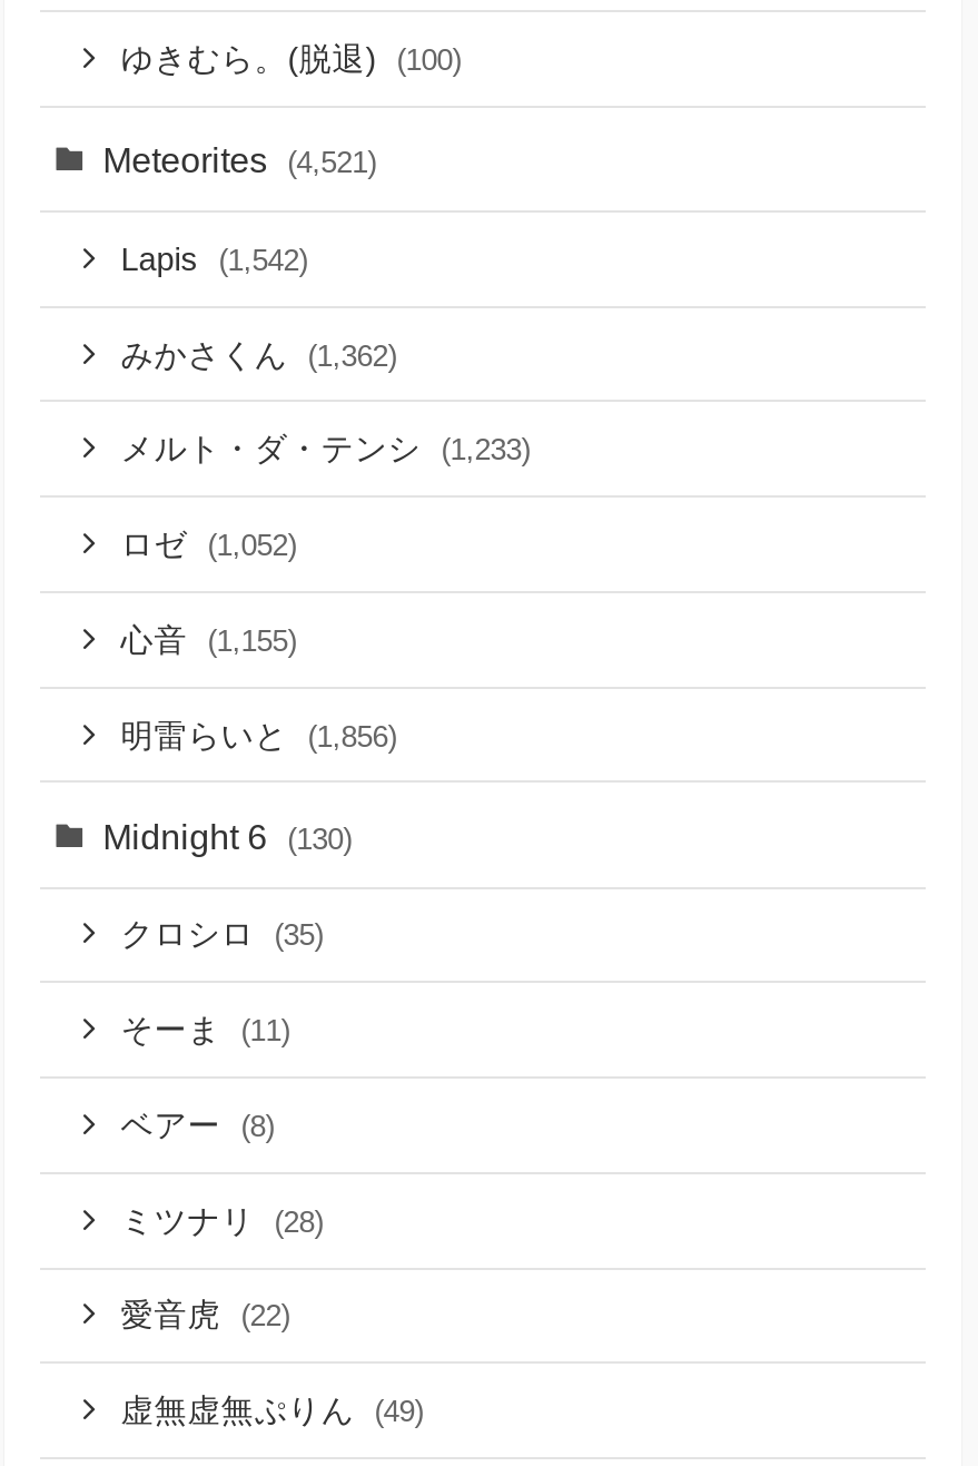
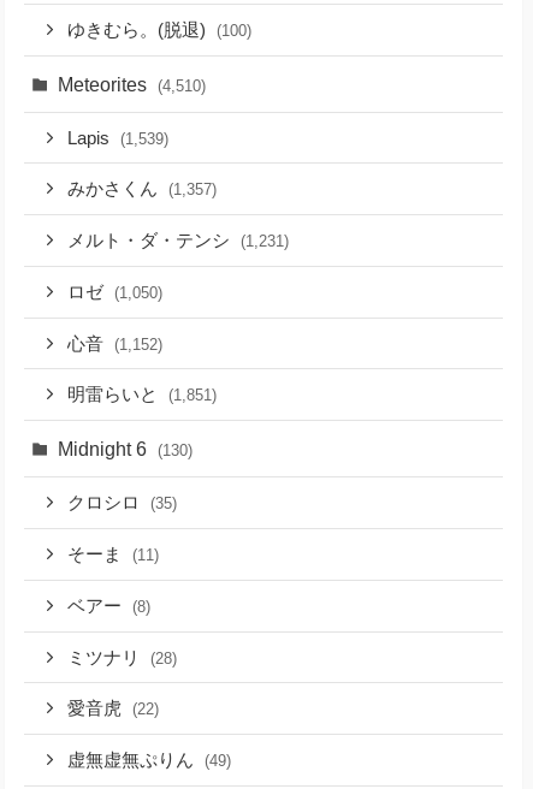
[103,138,377,178] Meteorites (4,521) -> [58,73,206,95] Meteorites (4,510)
[121,241,308,276] Lapis (1,542) -> [68,128,169,147] Lapis (1,539)
[121,336,397,372] みかさくん (1,362) -> [68,180,217,199] みかさくん (1,357)
[121,431,530,467] メルト・ダ・テンシ (1,233) -> [68,231,289,250] メルト・ダ・テンシ (1,231)
[121,526,296,562] ロゼ (1,052) -> [68,283,163,302] ロゼ (1,050)
[121,621,296,657] 心音 (1,155) -> [68,334,163,353] 心音 (1,152)
[121,717,397,752] 明雷らいと (1,856) -> [68,385,217,405] 明雷らいと (1,851)

